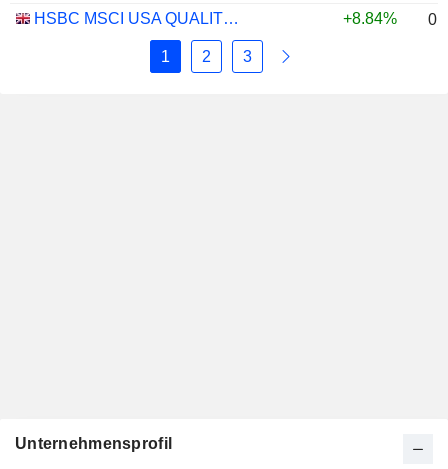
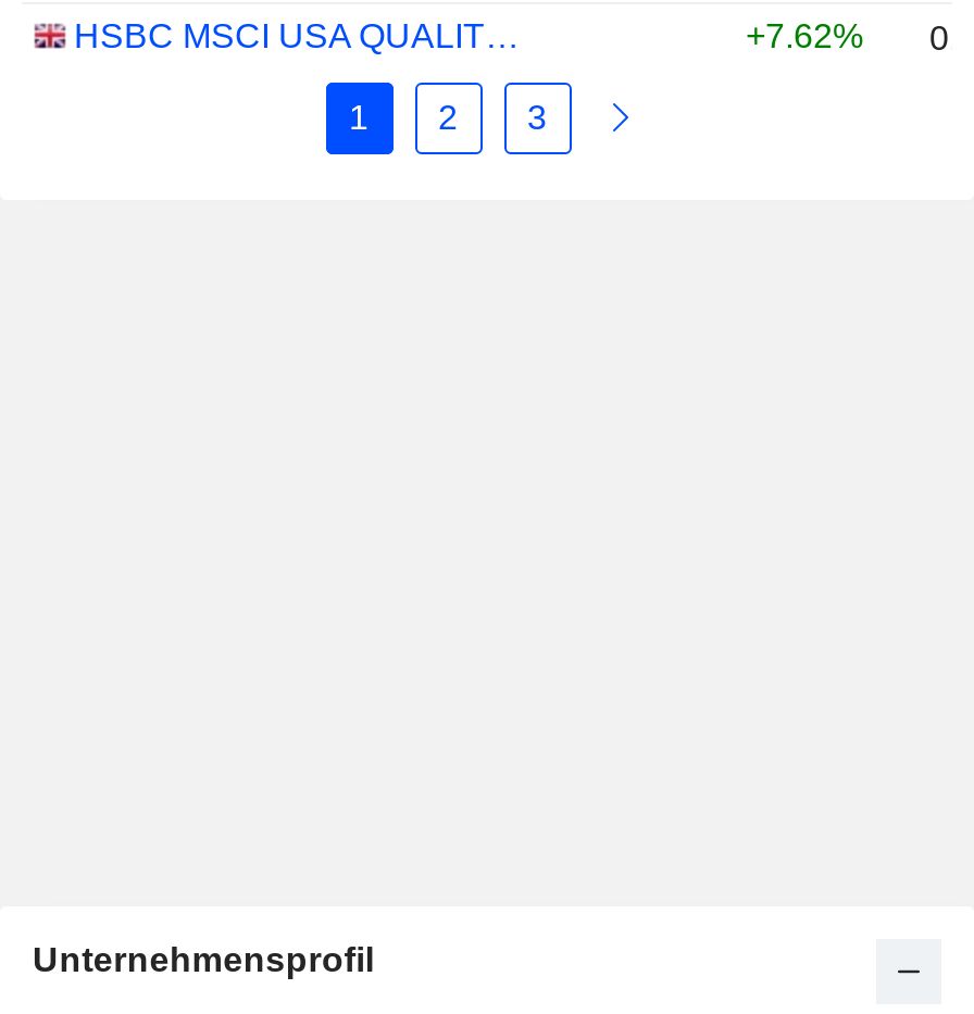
[343,10,397,27] +8.84% -> [746,17,863,54] +7.62%

